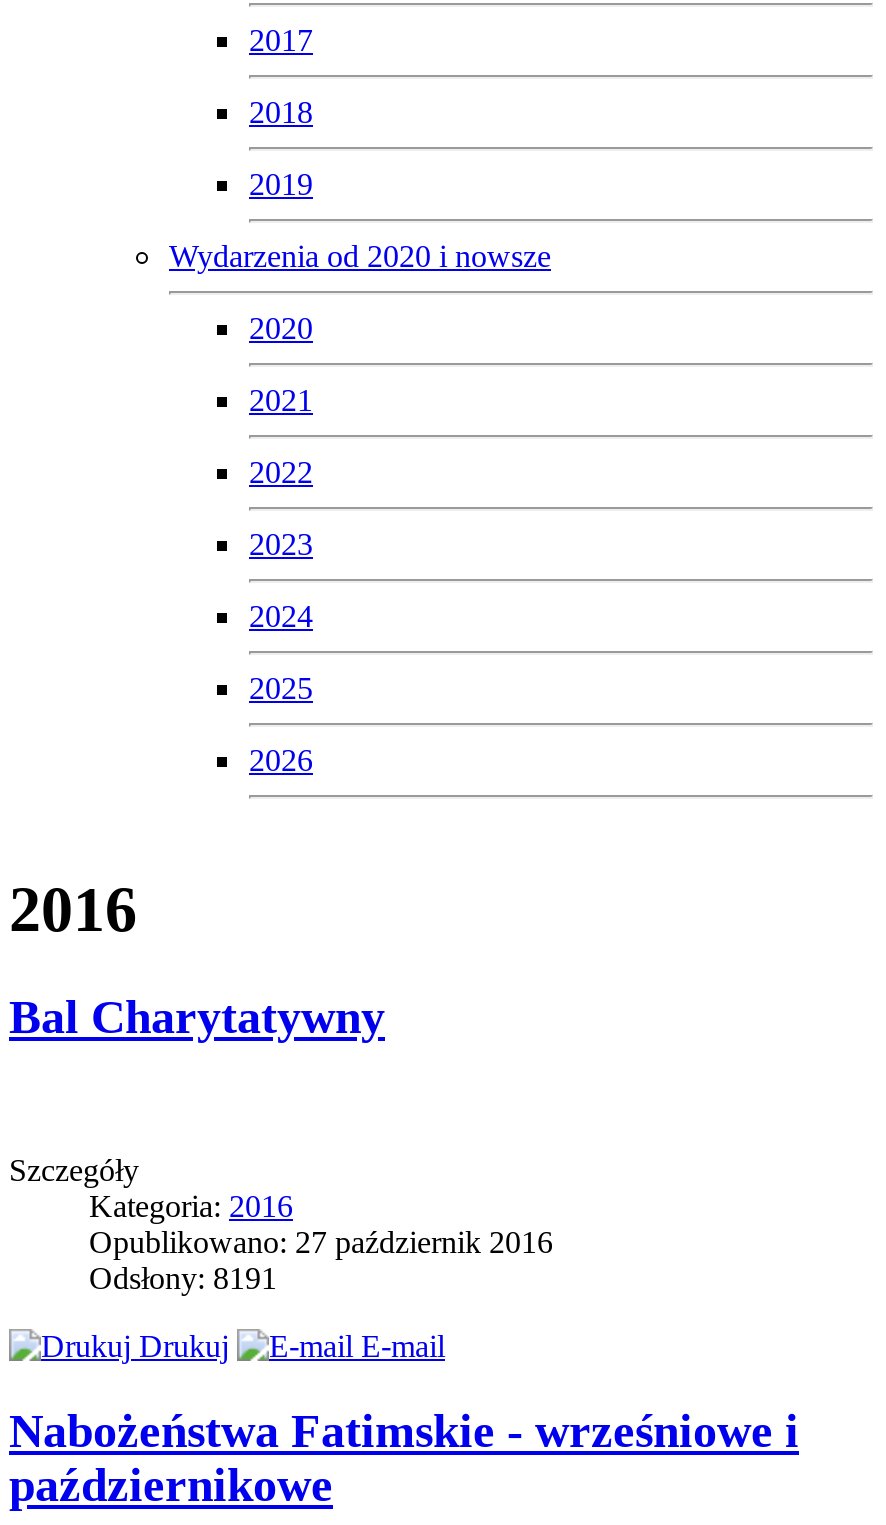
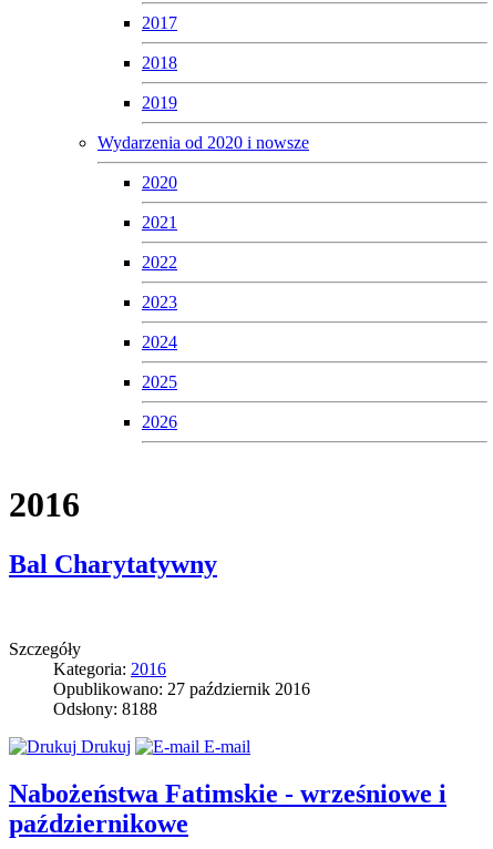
[89,1261,277,1295] Odsłony: 8191 -> [53,699,157,718] Odsłony: 8188

